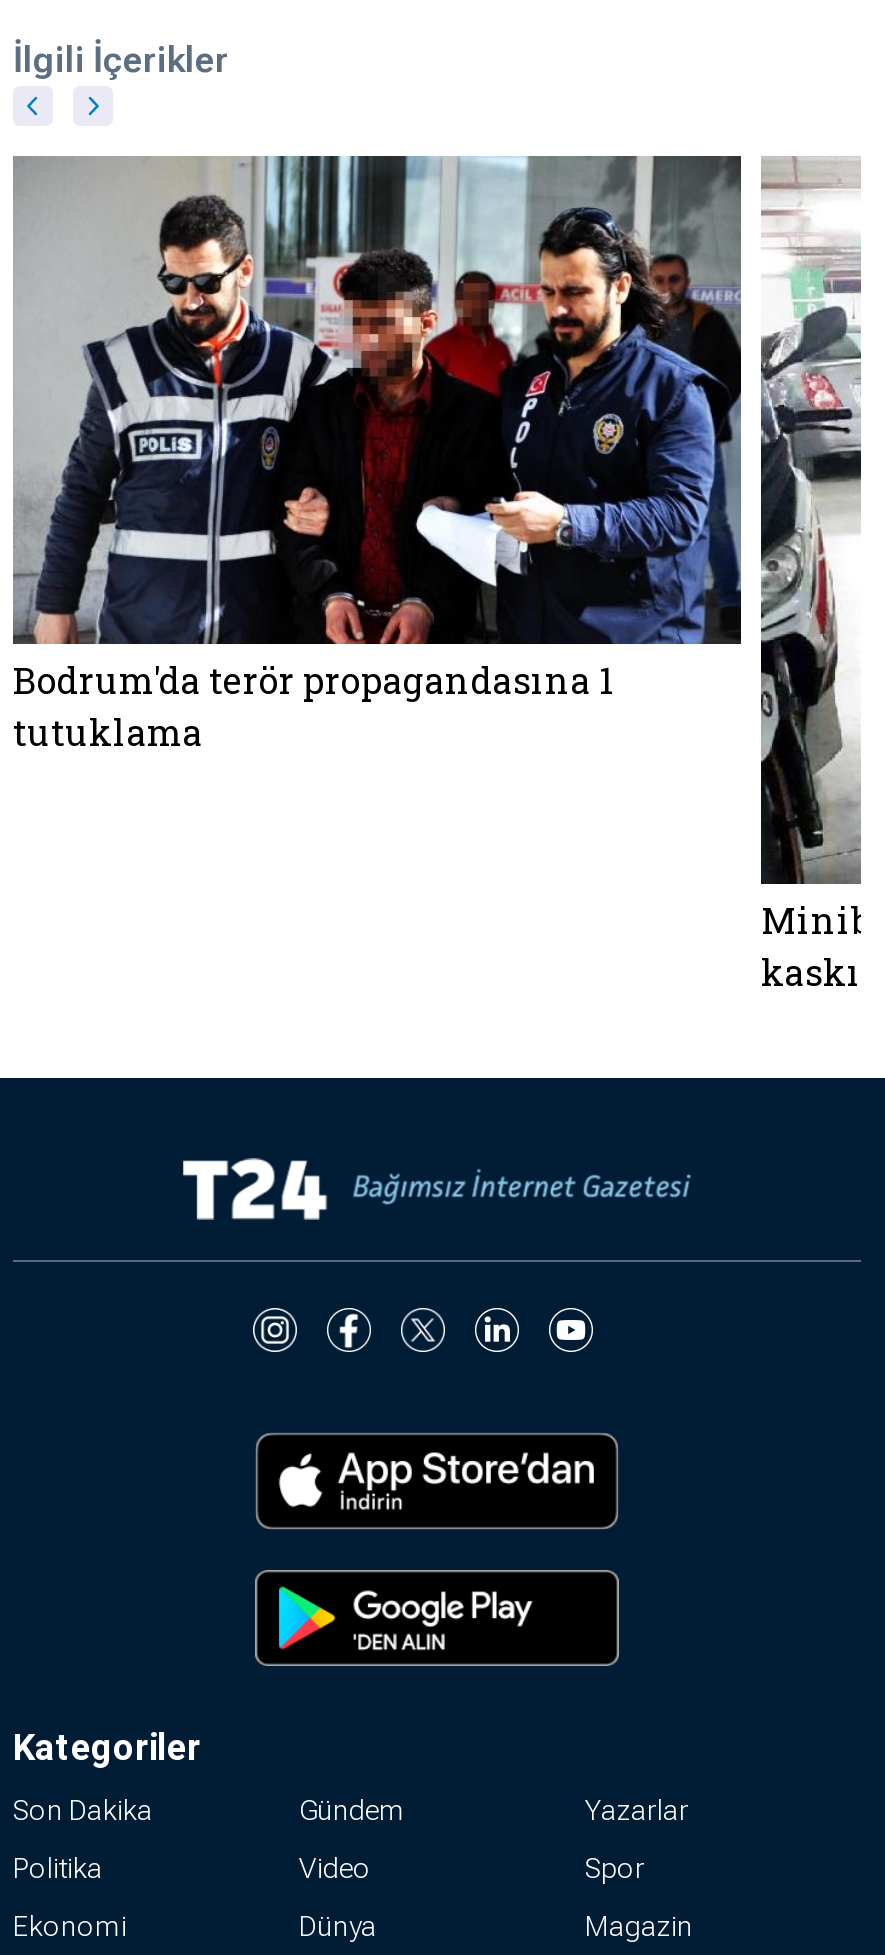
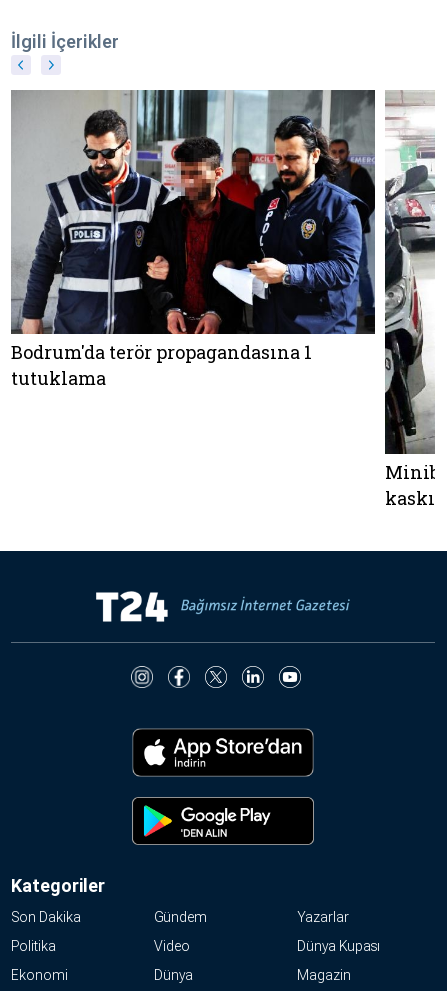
[585,1852,645,1884] Spor -> [297,938,380,954] Dünya Kupası

